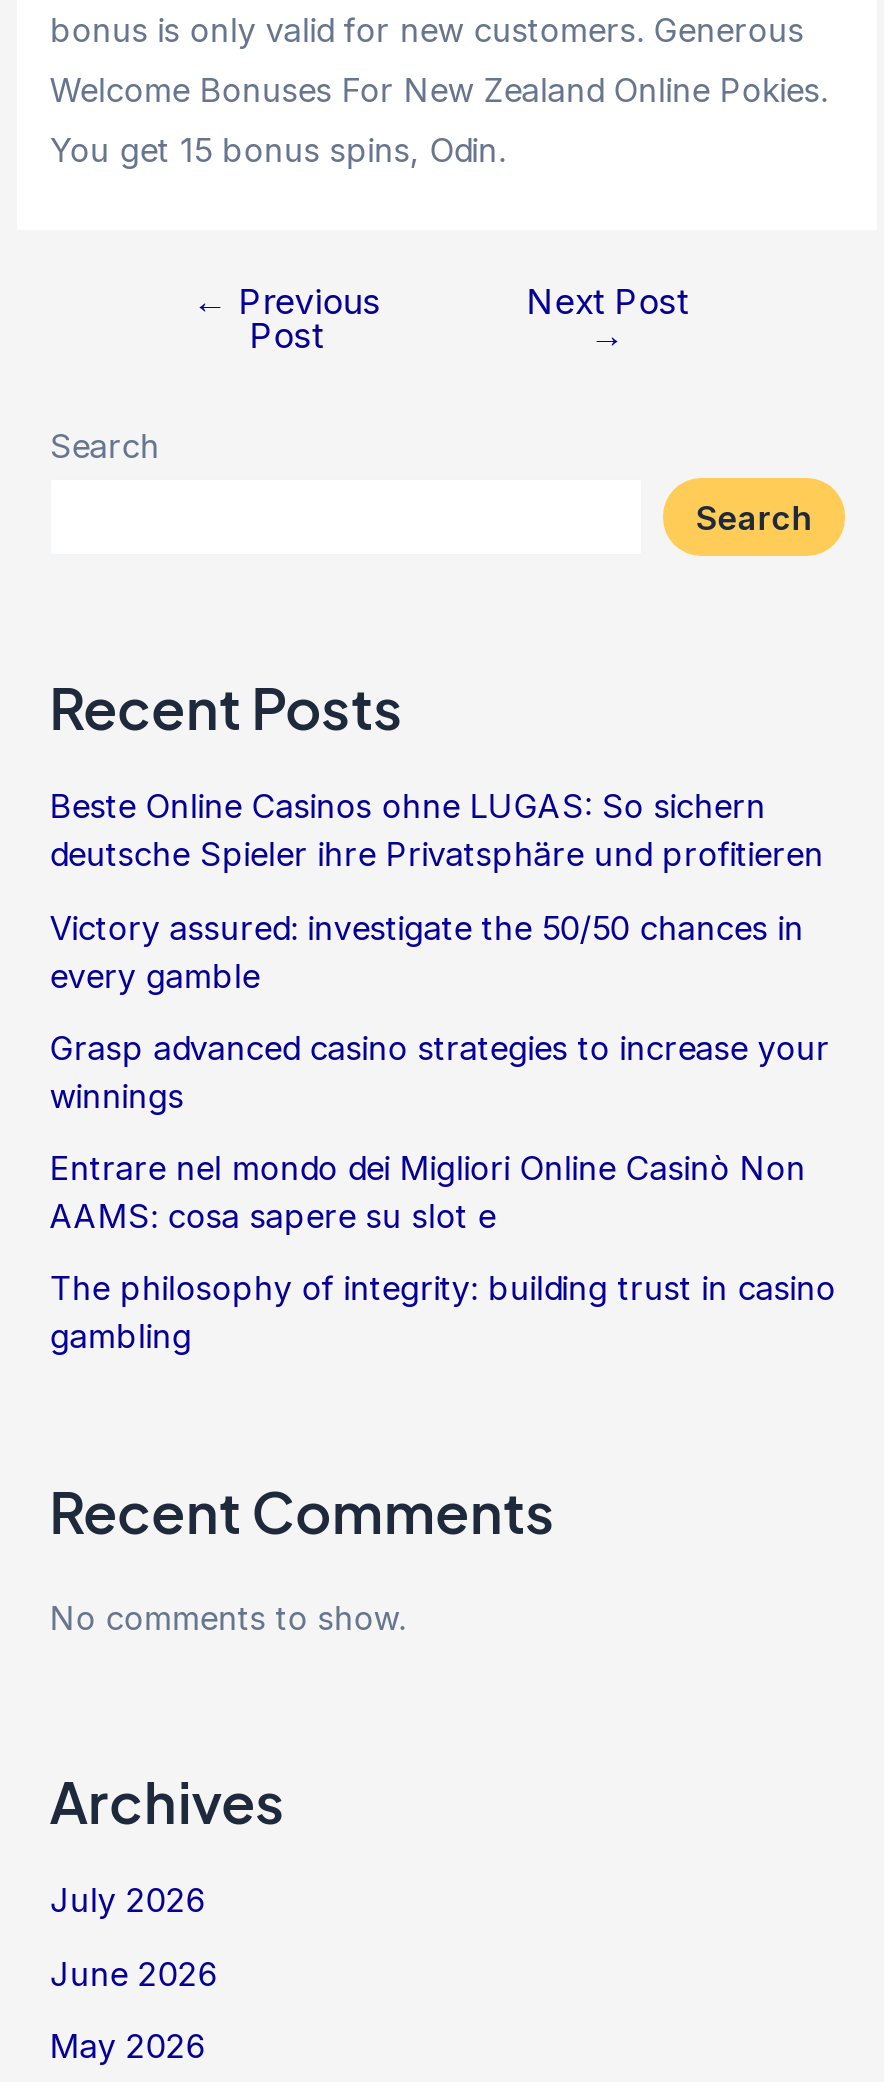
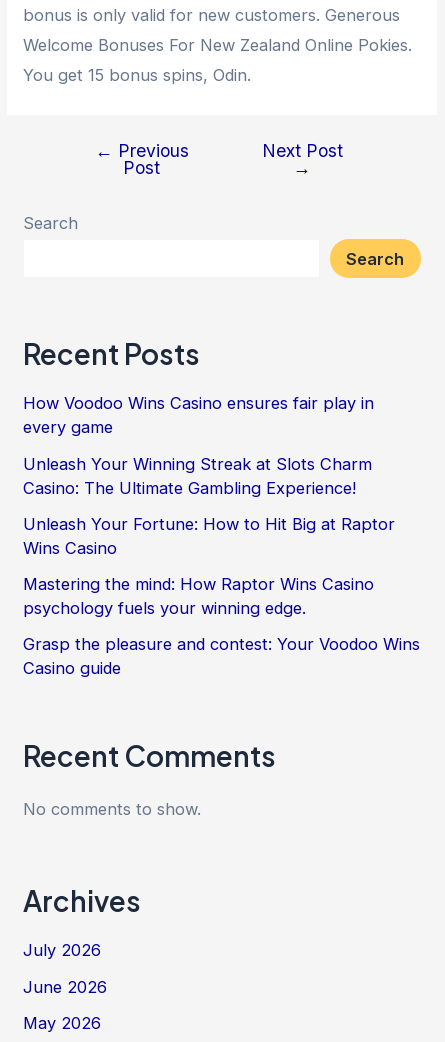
[50,787,824,875] Beste Online Casinos ohne LUGAS: So sichern | deutsche Spieler ihre Privatsphäre und profitieren -> [23,393,374,437] How Voodoo Wins Casino ensures fair play in | every game
[50,907,804,995] Victory assured: investigate the 50/50 chances in | every gamble -> [23,454,372,498] Unleash Your Winning Streak at Slots Charm | Casino: The Ultimate Gambling Experience!
[50,1028,830,1116] Grasp advanced casino strategies to increase your | winnings -> [23,514,395,558] Unleash Your Fortune: How to Hit Big at Raptor | Wins Casino
[50,1148,806,1236] Entrare nel mondo dei Migliori Online Casinò Non | AAMS: cosa sapere su slot e -> [23,574,374,618] Mastering the mind: How Raptor Wins Casino | psychology fuels your winning edge.
[50,1269,836,1357] The philosophy of integrity: building trust in casino | gambling -> [23,634,420,678] Grasp the pleasure and contest: Your Voodoo Wins | Casino guide

